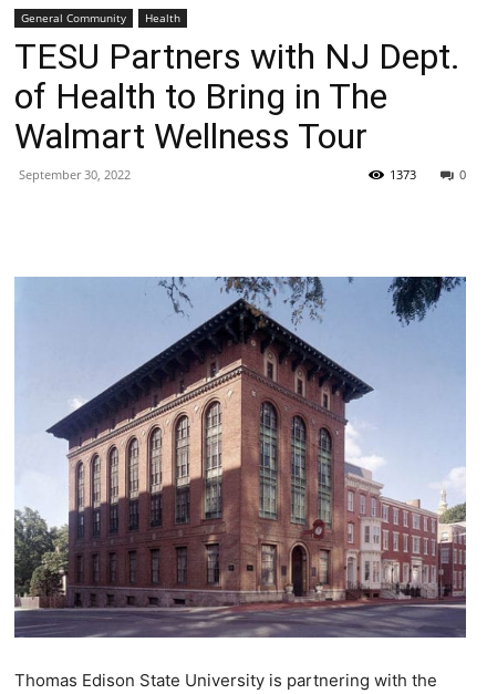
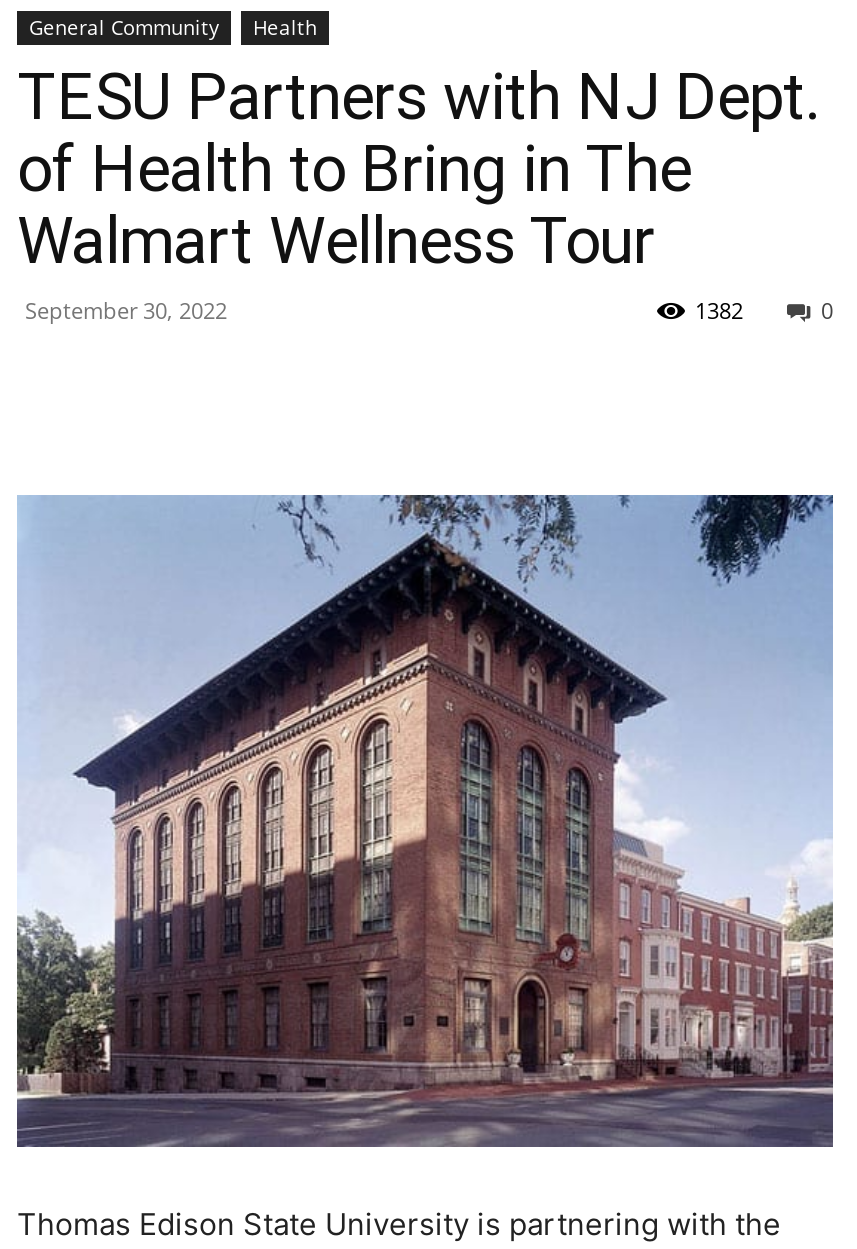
[390,166,416,183] 1373 -> [695,295,743,325] 1382

